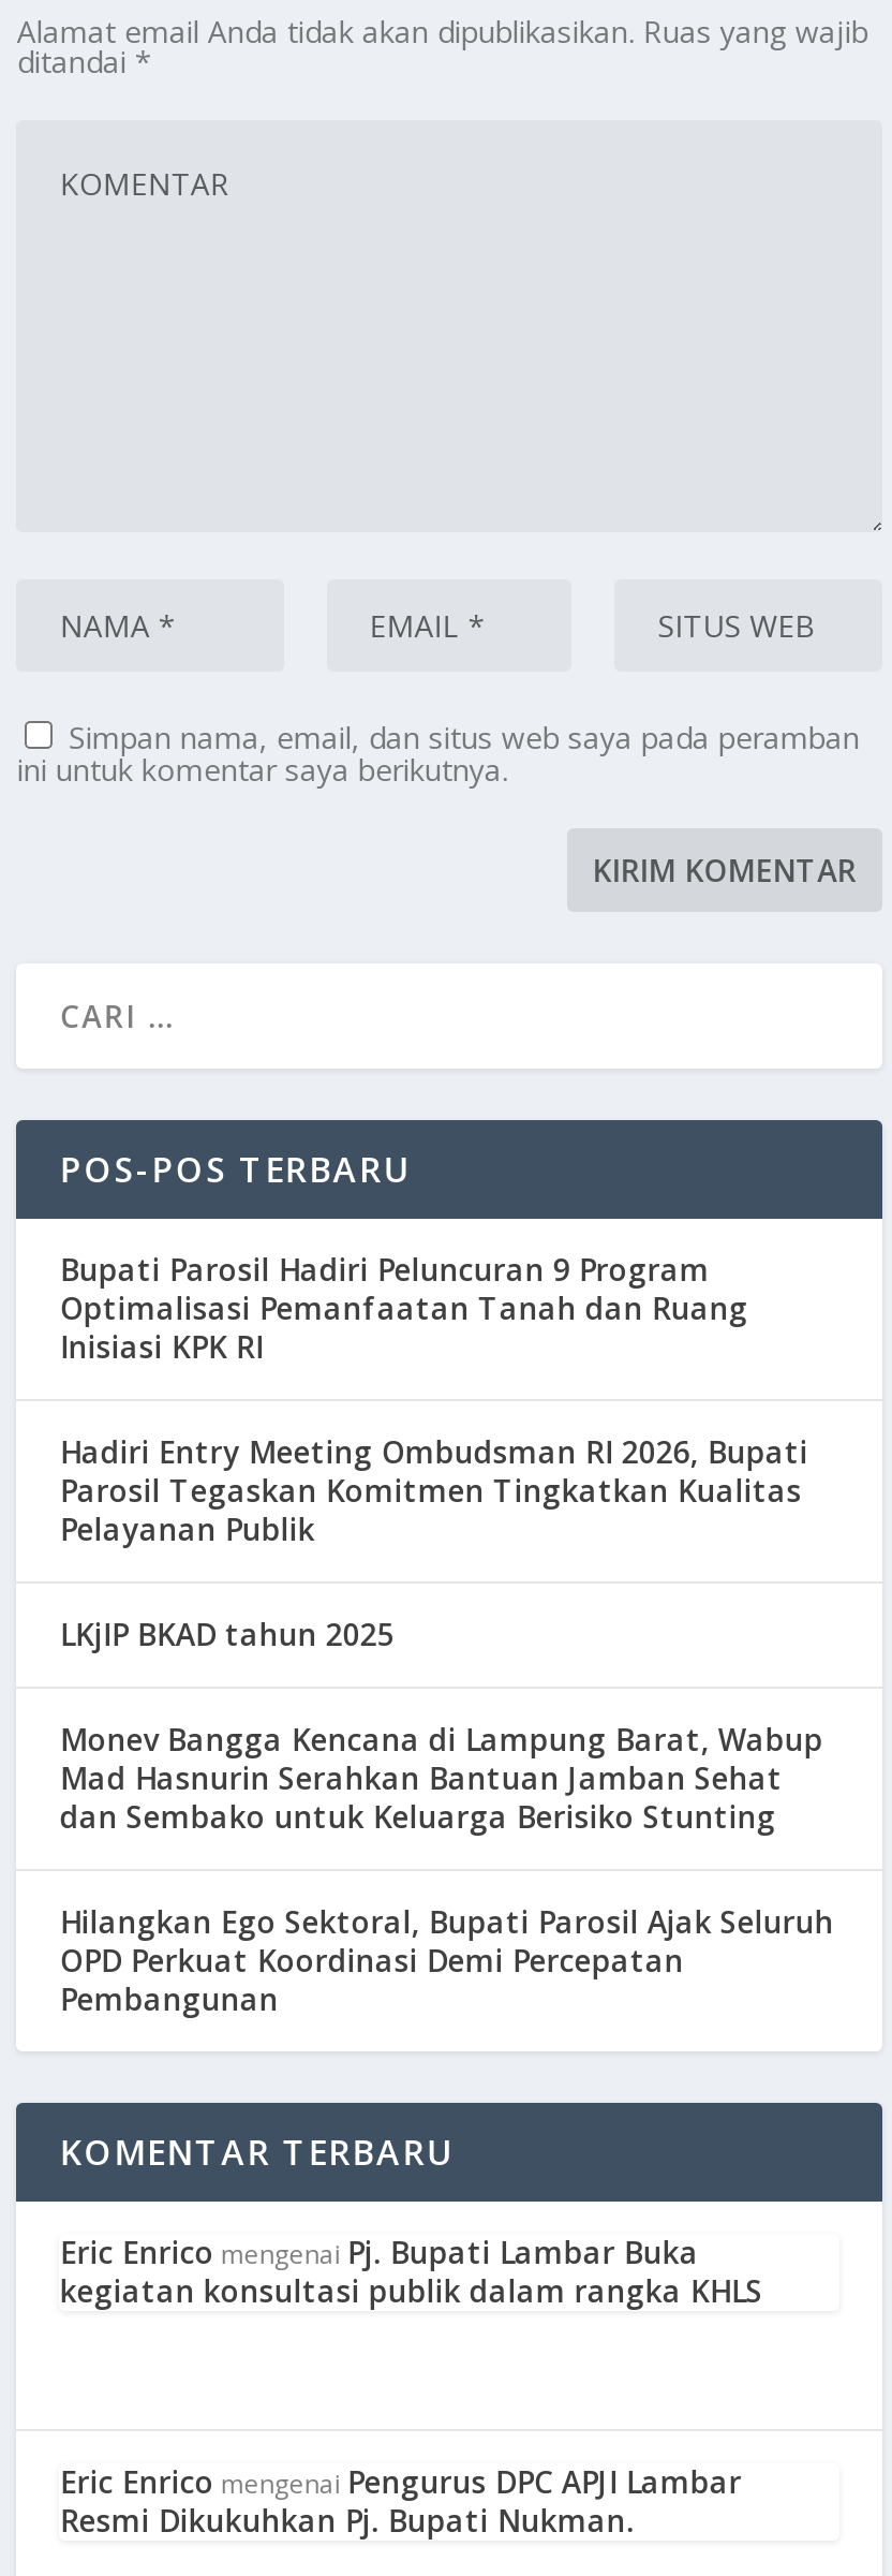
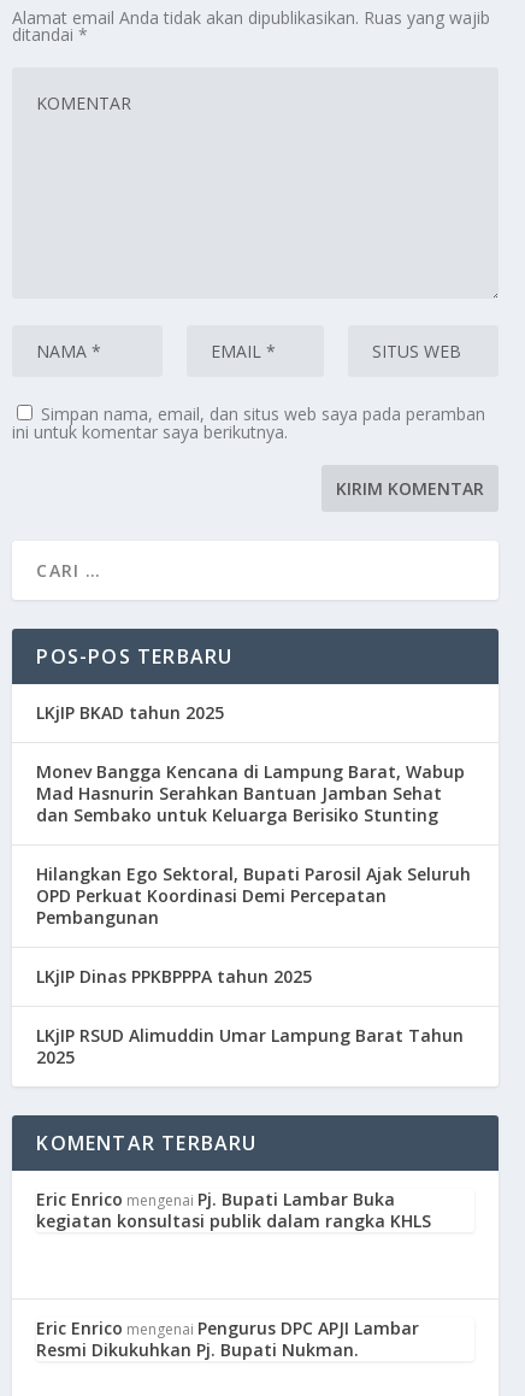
[60,1249,808,1550] Bupati Parosil Hadiri Peluncuran 9 Program | Optimalisasi Pemanfaatan Tanah dan Ruang | Inisiasi KPK RI | Hadiri Entry Meeting Ombudsman RI 2026, Bupati | Parosil Tegaskan Komitmen Tingkatkan Kualitas | Pelayanan Publik -> none
moved [60,1614,834,2020] -> [37,701,471,929]: LKjIP BKAD tahun 2025 | Monev Bangga Kencana di Lampung Barat, Wabup | Mad Hasnurin Serahkan Bantuan Jamban Sehat | dan Sembako untuk Keluarga Berisiko Stunting | Hilangkan Ego Sektoral, Bupati Parosil Ajak Seluruh | OPD Perkuat Koordinasi Demi Percepatan | Pembangunan
none -> [37,965,464,1069] LKjIP Dinas PPKВРРРА tahun 2025 | LKjIP RSUD Alimuddin Umar Lampung Barat Tahun | 2025

